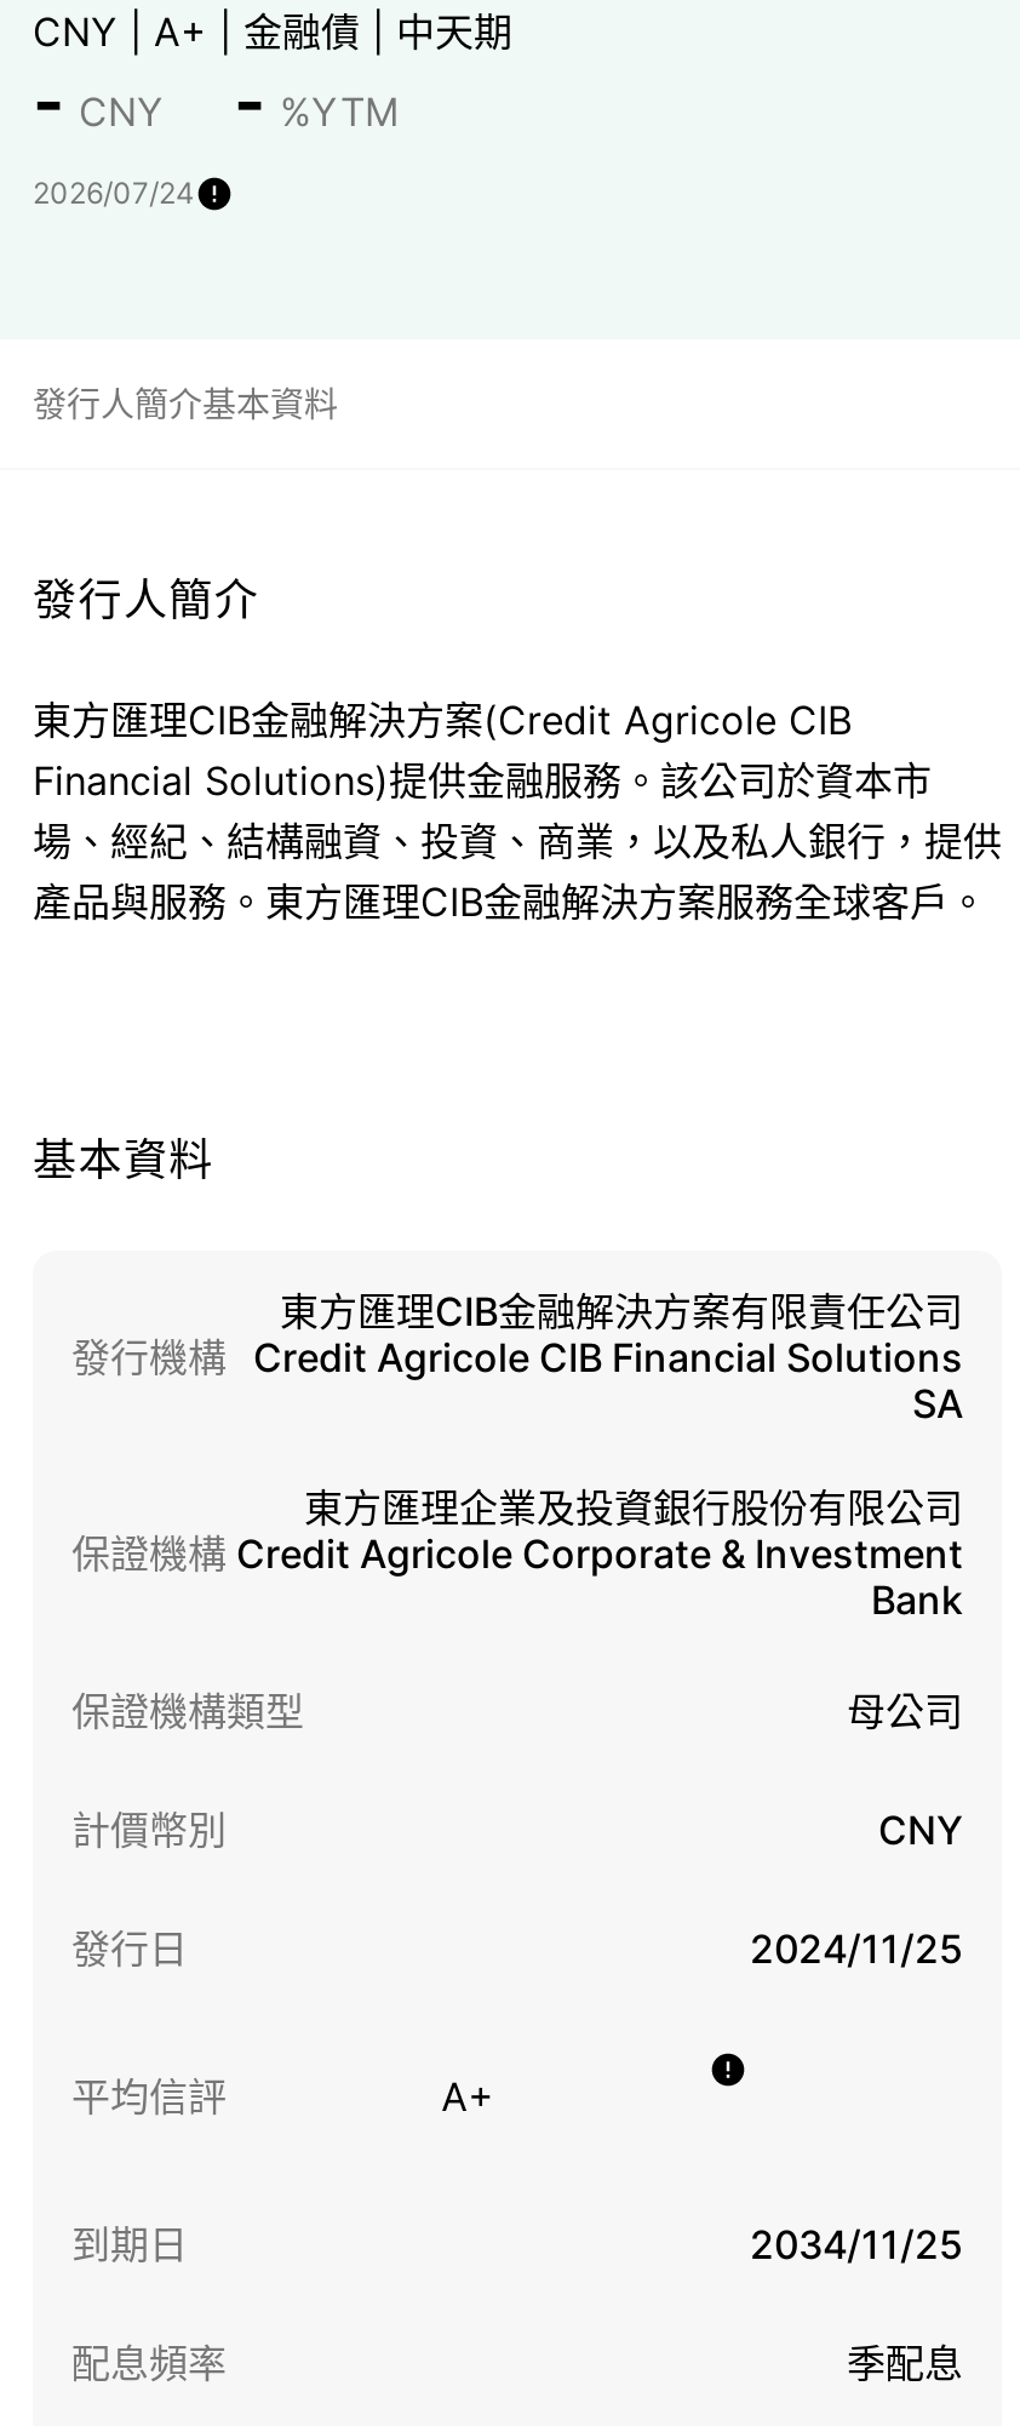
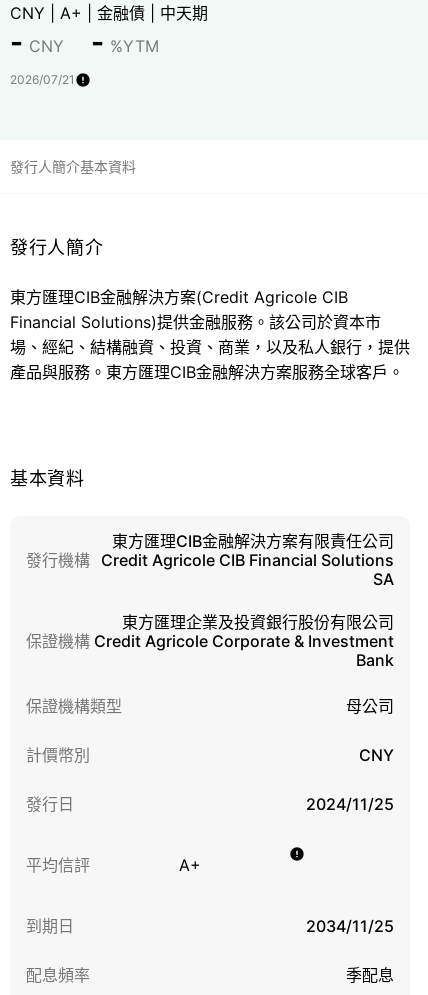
[33,174,195,211] 2026/07/24 -> [10,72,75,87] 2026/07/21

